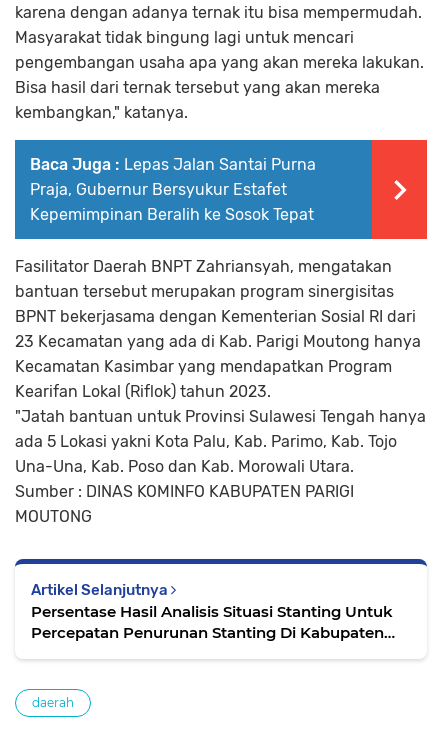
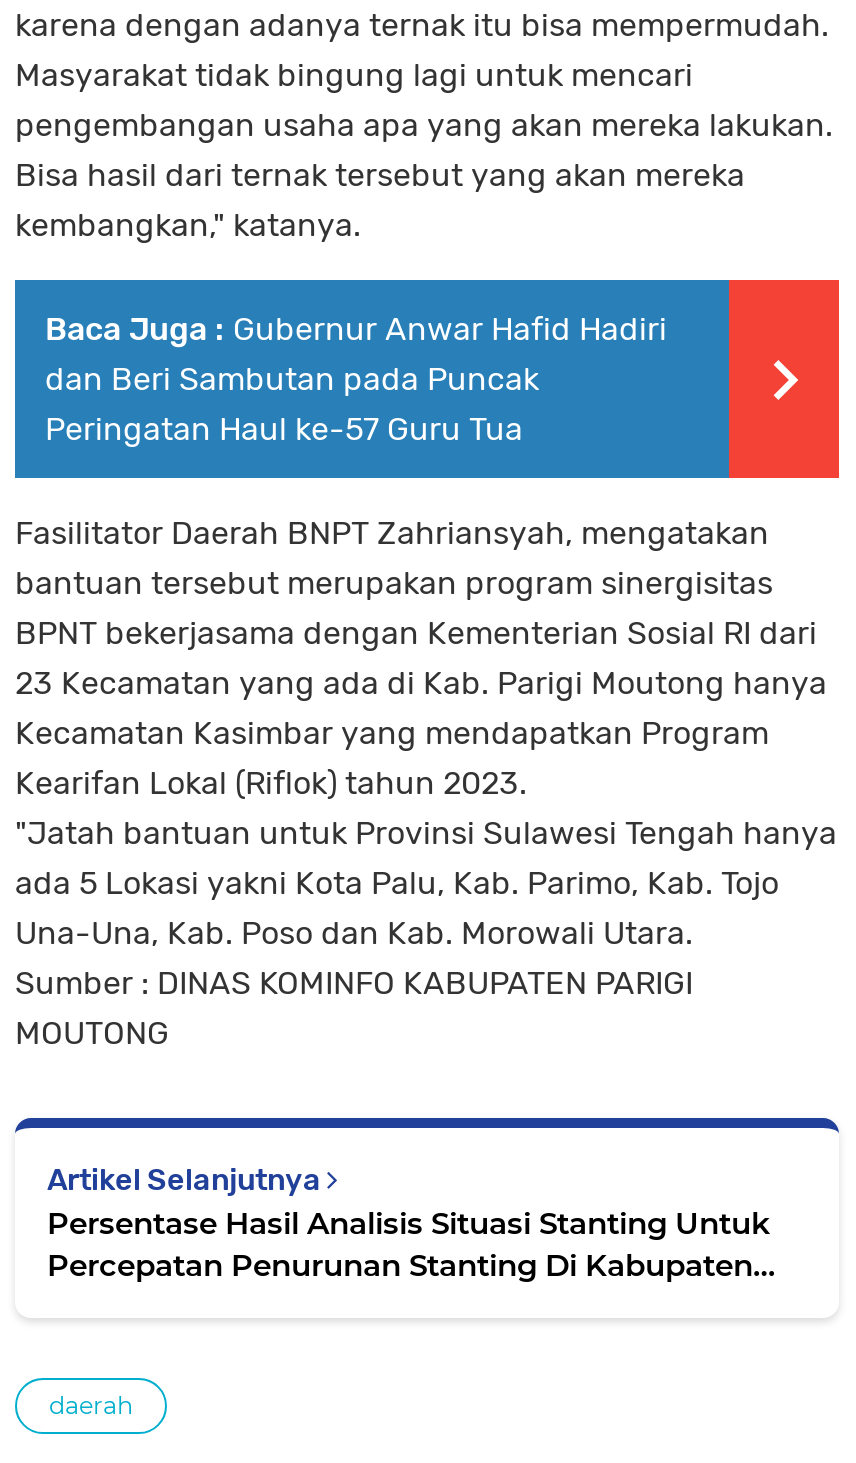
[30,155,316,224] Baca Juga : Lepas Jalan Santai Purna | Praja, Gubernur Bersyukur Estafet | Kepemimpinan Beralih ke Sosok Tepat -> [45,310,667,448] Baca Juga : Gubernur Anwar Hafid Hadiri | dan Beri Sambutan pada Puncak | Peringatan Haul ke-57 Guru Tua

